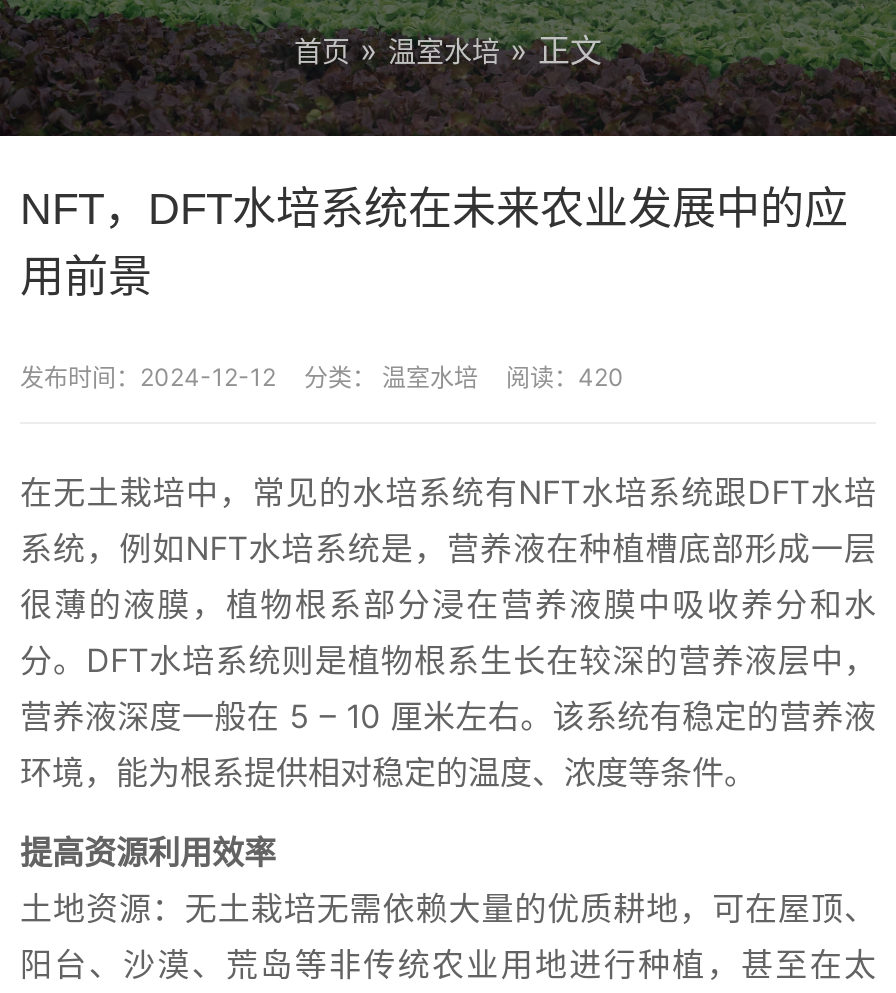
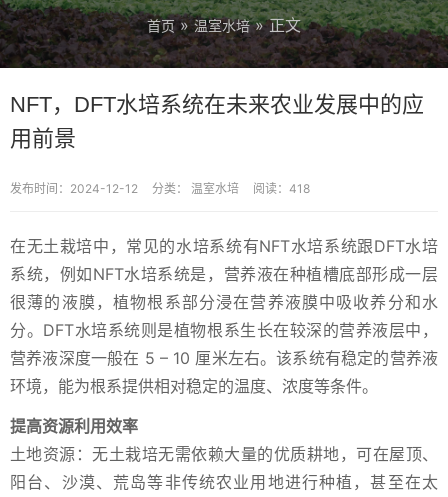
[20,362,624,392] 发布时间：2024-12-12 分类：温室水培 阅读：420 -> [10,181,310,196] 发布时间：2024-12-12 分类：温室水培 阅读：418

